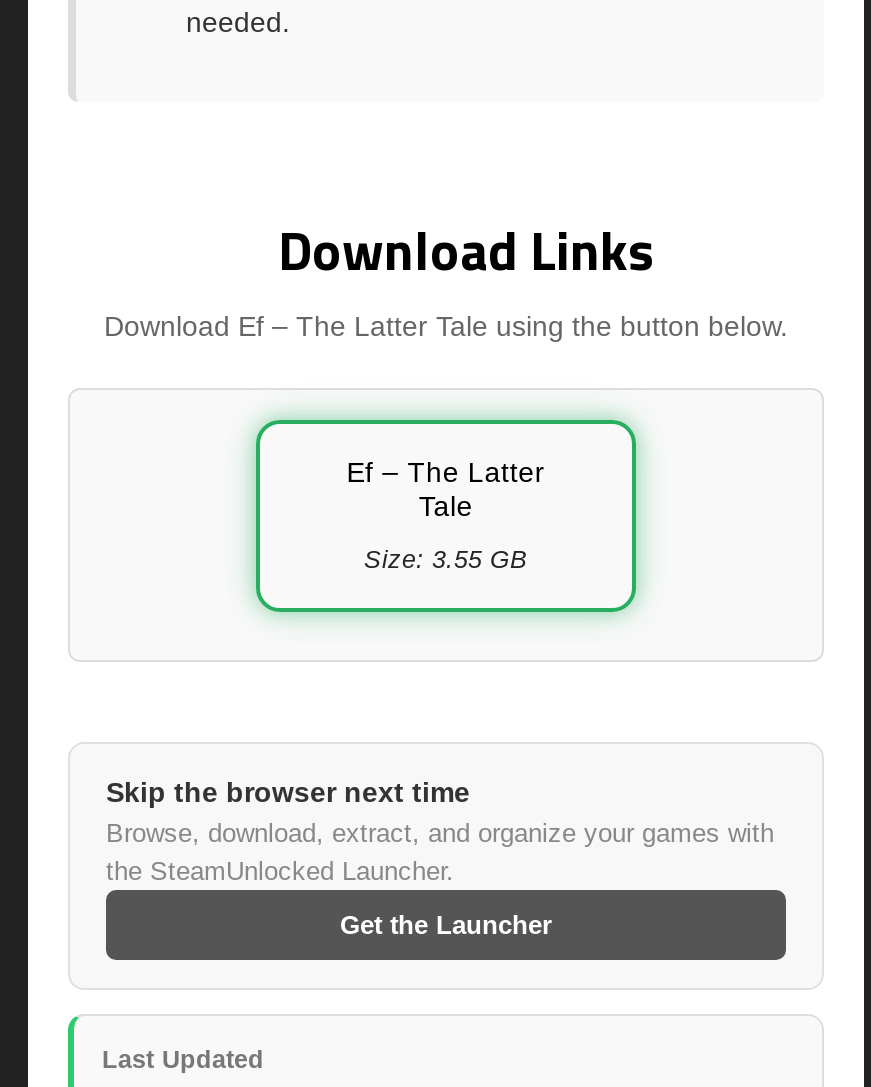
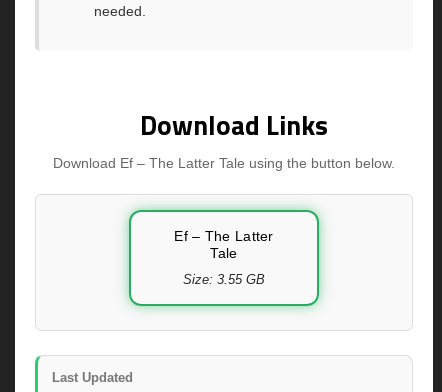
[106,775,774,939] Skip the browser next time | Browse, download, extract, and organize your games with | the SteamUnlocked Launcher. | Get the Launcher -> none

